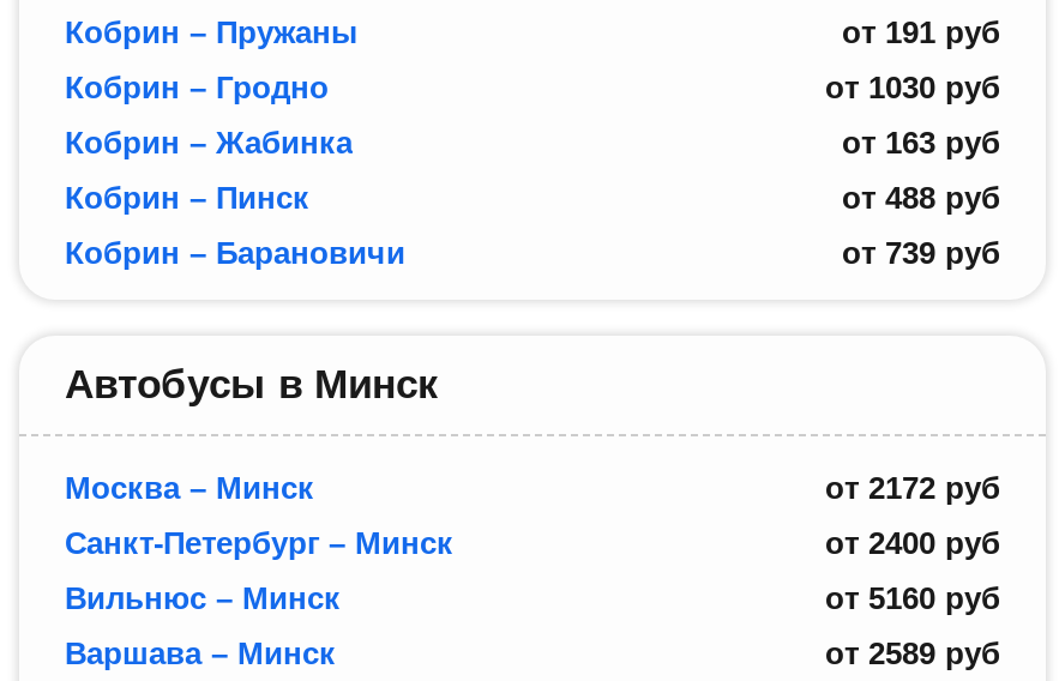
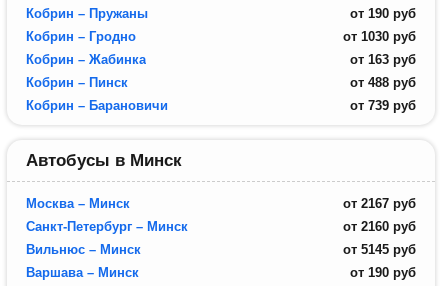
[842,14,1000,50] от 191 руб -> [350,6,416,21] от 190 руб
[825,469,1000,505] от 2172 руб -> [343,196,416,211] от 2167 руб
[825,524,1000,560] от 2400 руб -> [343,219,416,234] от 2160 руб
[825,579,1000,615] от 5160 руб -> [343,242,416,257] от 5145 руб
[825,634,1000,670] от 2589 руб -> [350,265,416,280] от 190 руб

